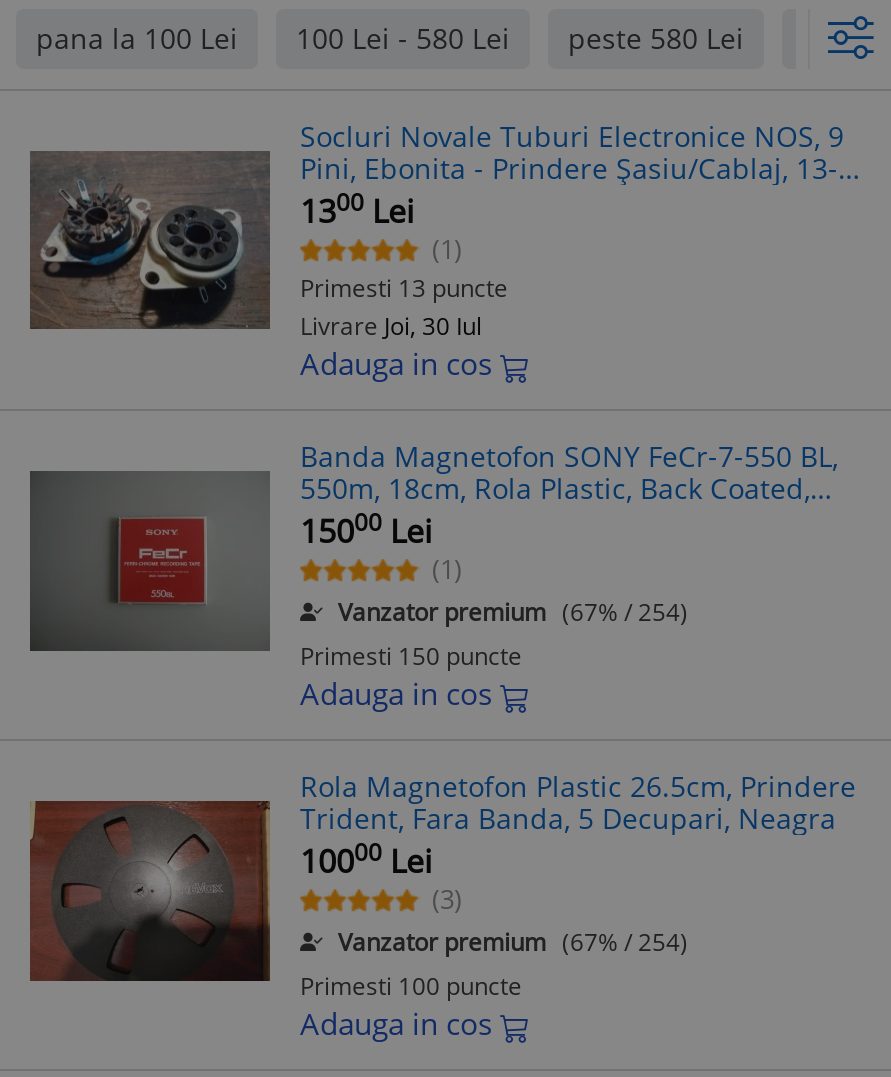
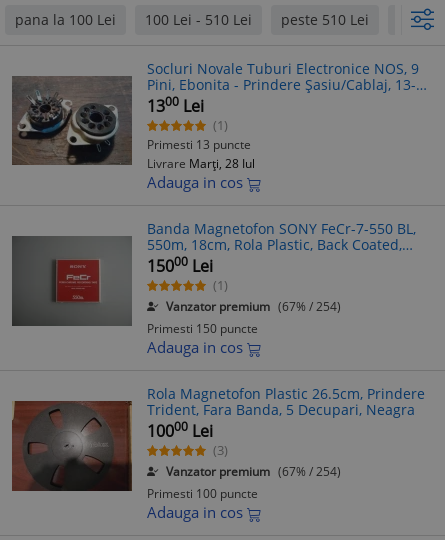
[296,19,510,57] 100 Lei - 580 Lei -> [145,10,252,29] 100 Lei - 510 Lei
[568,19,744,57] peste 580 Lei -> [281,10,369,29] peste 510 Lei
[300,309,482,343] Livrare Joi, 30 Iul -> [147,155,255,172] Livrare Marți, 28 Iul

